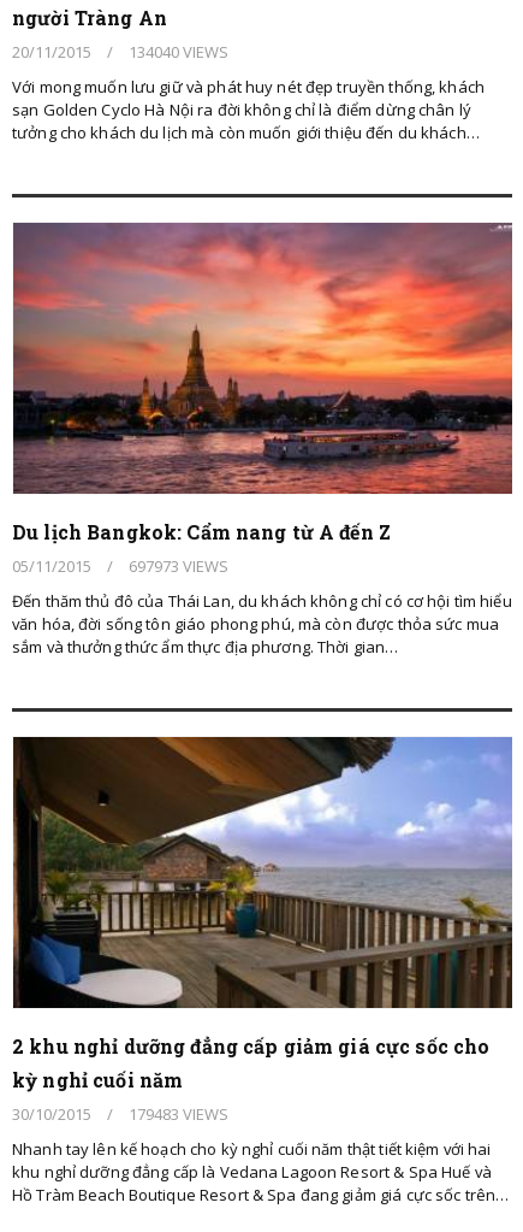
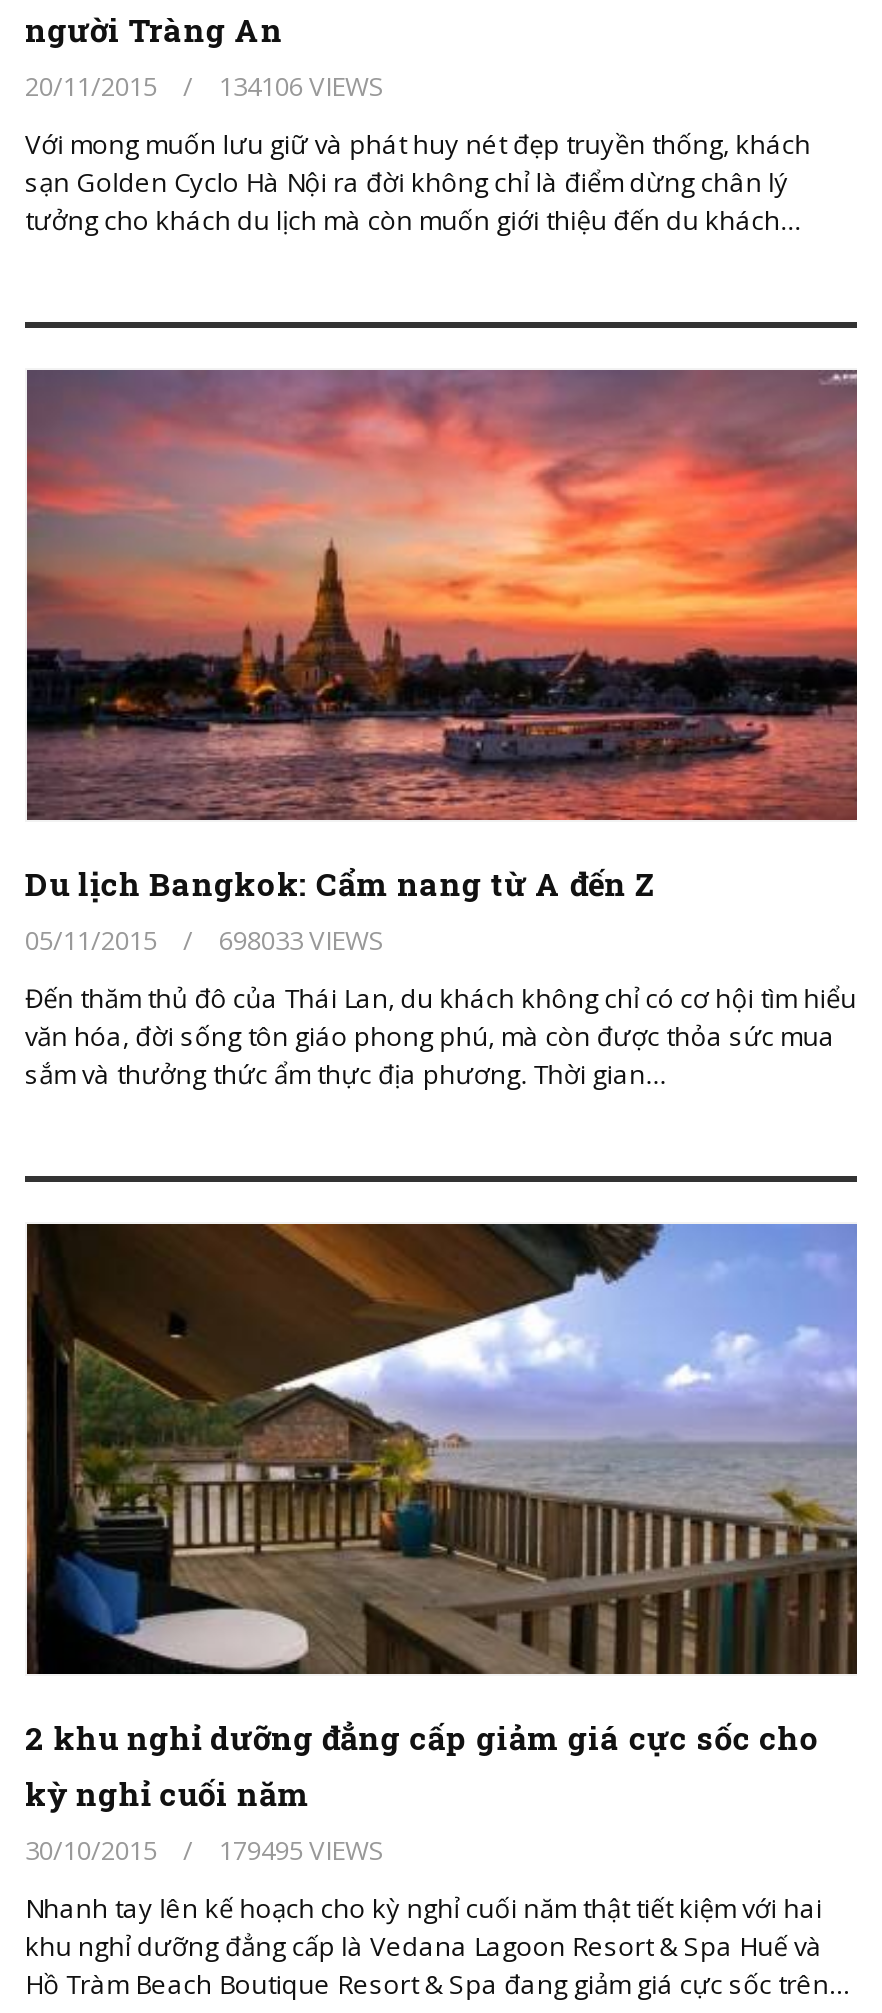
[12,41,228,63] 20/11/2015 / 134040 VIEWS -> [25,68,385,104] 20/11/2015 / 134106 VIEWS
[12,555,228,577] 05/11/2015 / 697973 VIEWS -> [25,922,385,958] 05/11/2015 / 698033 VIEWS
[12,1103,228,1125] 30/10/2015 / 179483 VIEWS -> [25,1832,385,1868] 30/10/2015 / 179495 VIEWS

